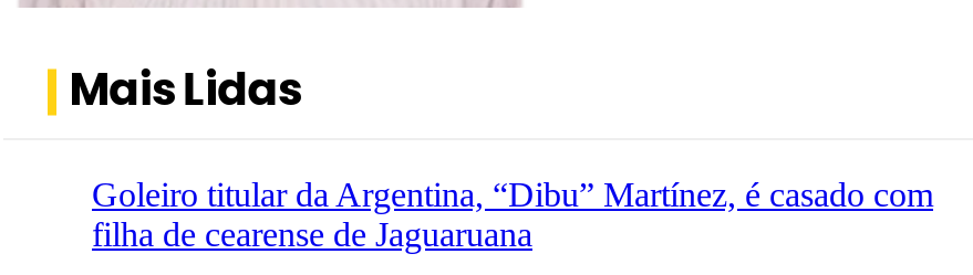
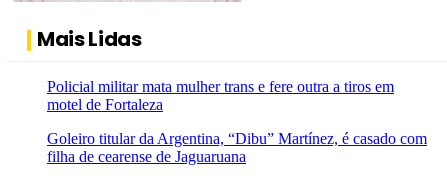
none -> [47,79,394,114] Policial militar mata mulher trans e fere outra a tiros em | motel de Fortaleza

